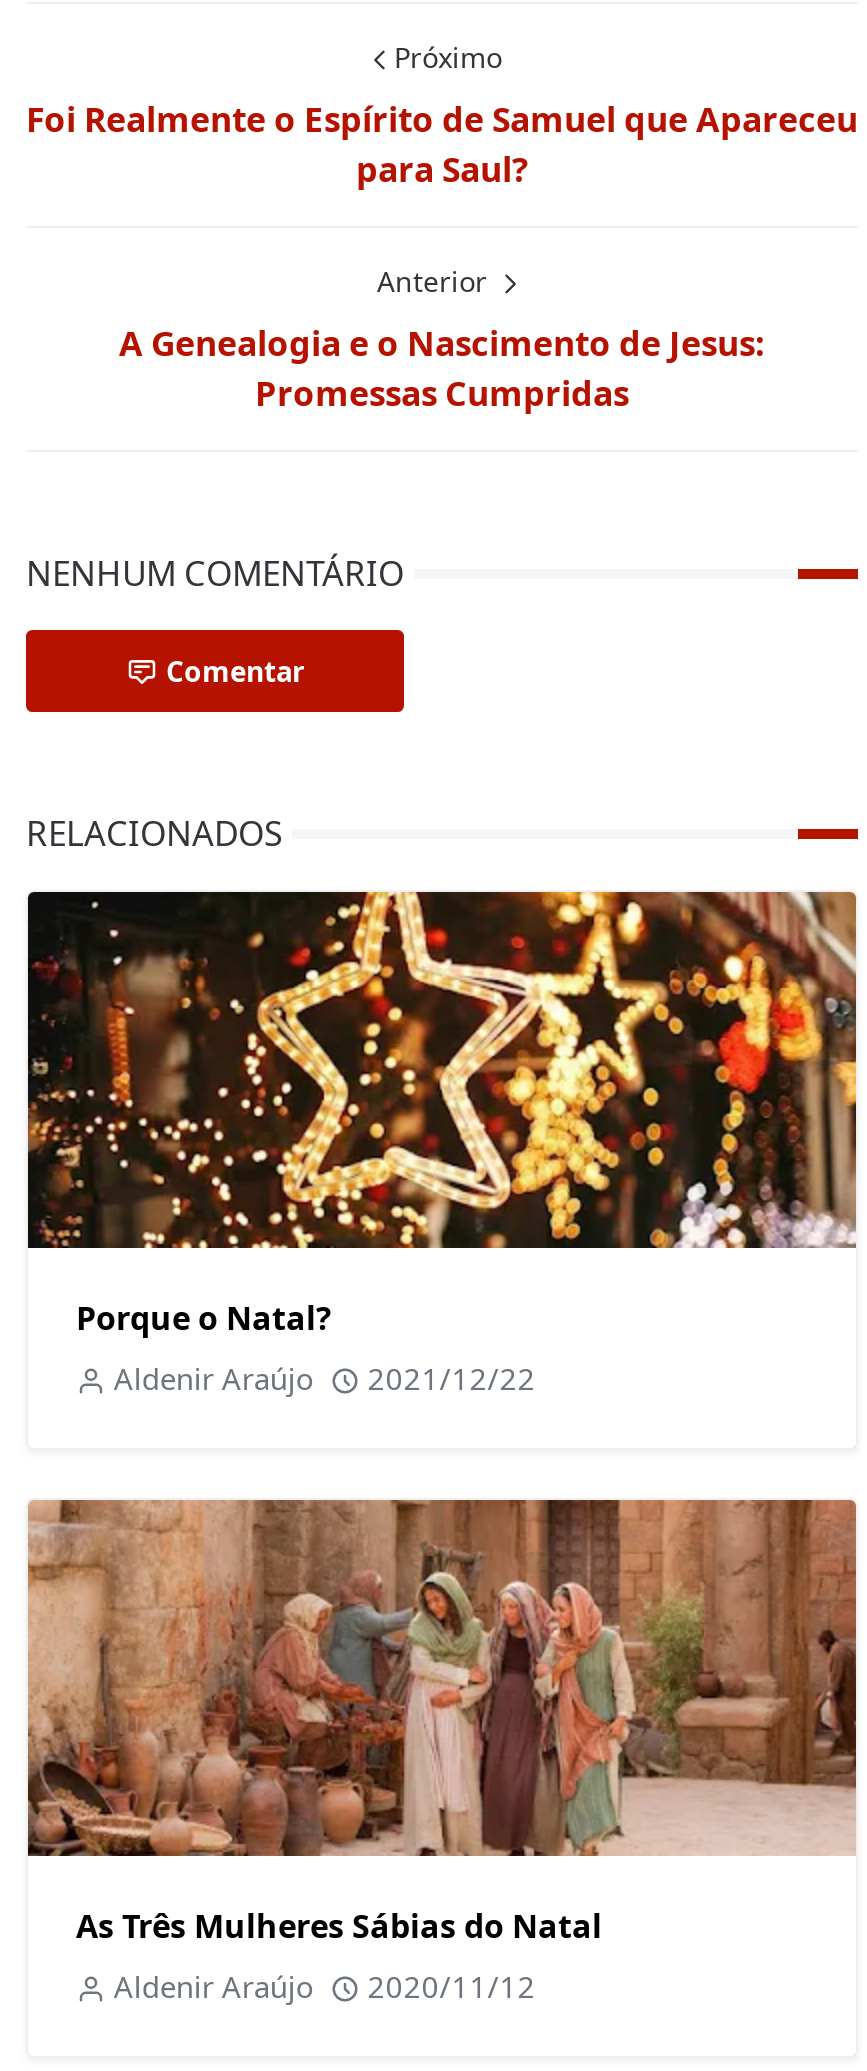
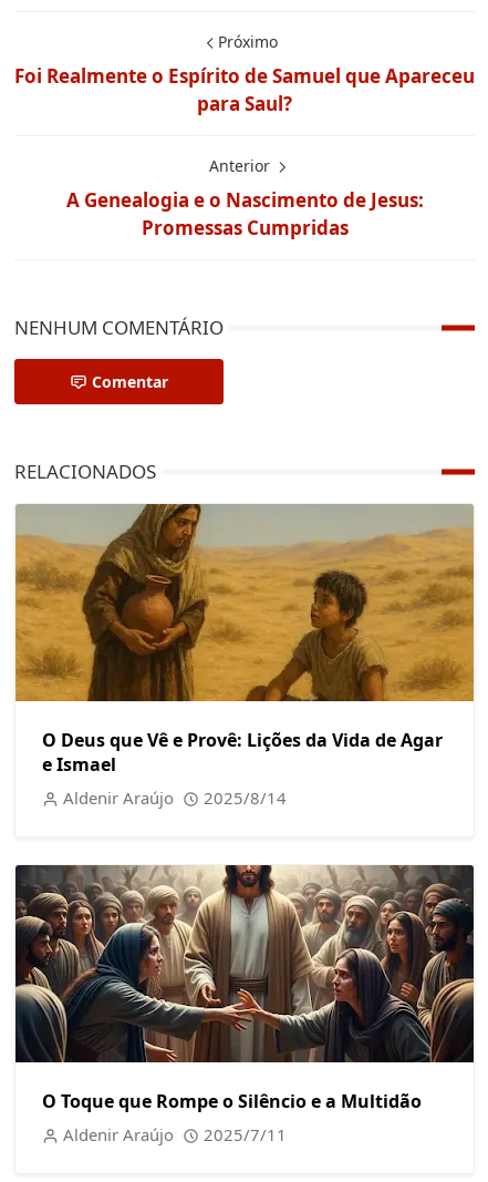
[26,890,858,1341] [image] | Porque o Natal? -> [14,503,474,777] [image] | O Deus que Vê e Provê: Lições da Vida de Agar | e Ismael
[114,1359,536,1399] Aldenir Araújo 2021/12/22 -> [63,787,286,809] Aldenir Araújo 2025/8/14
[26,1498,858,1949] [image] | As Três Mulheres Sábias do Natal -> [14,864,475,1114] [image] | O Toque que Rompe o Silêncio e a Multidão
[114,1967,536,2007] Aldenir Araújo 2020/11/12 -> [63,1124,286,1146] Aldenir Araújo 2025/7/11

